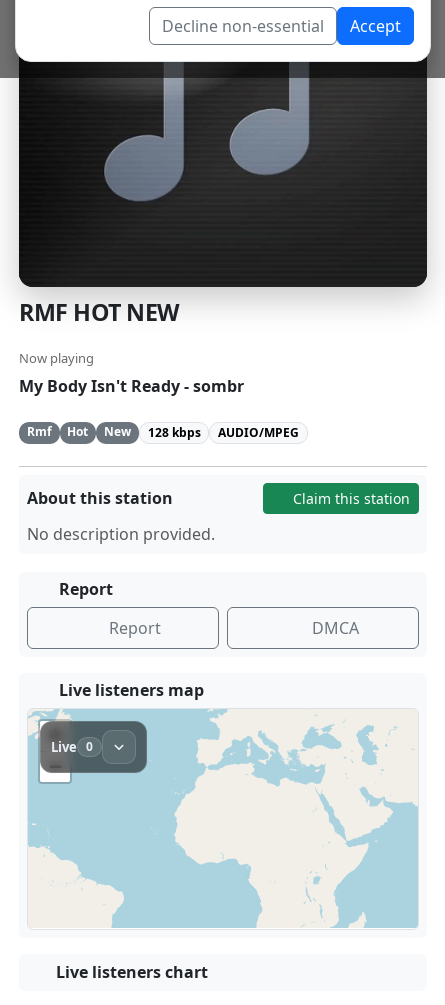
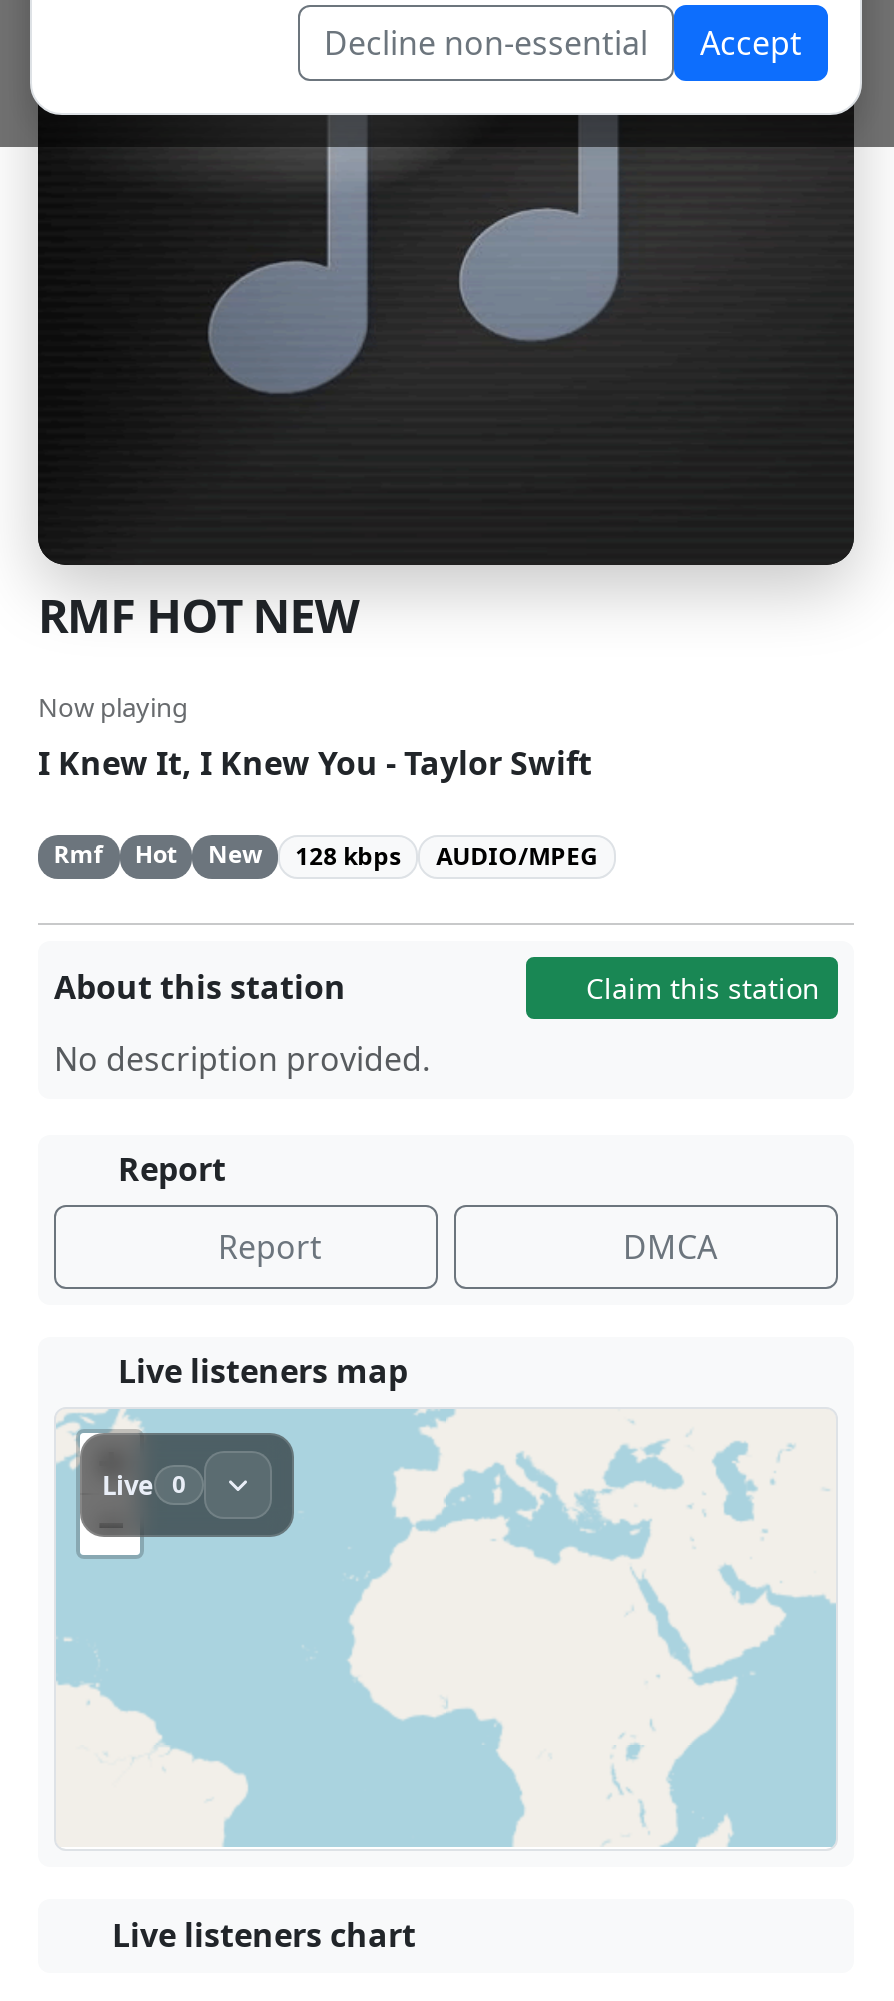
[19,375,244,397] My Body Isn't Ready - sombr -> [38,741,592,785] I Knew It, I Knew You - Taylor Swift

